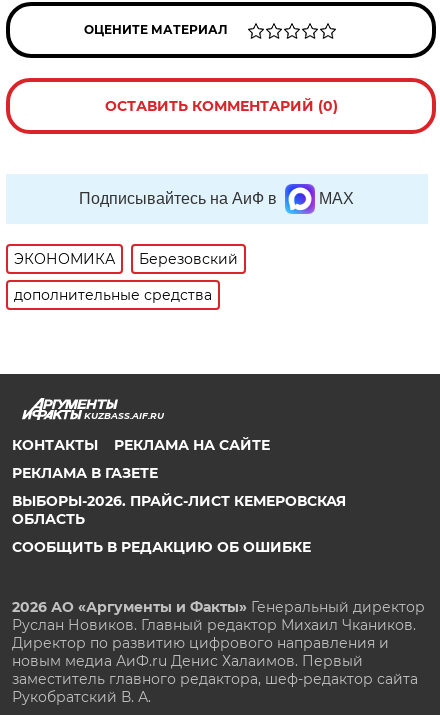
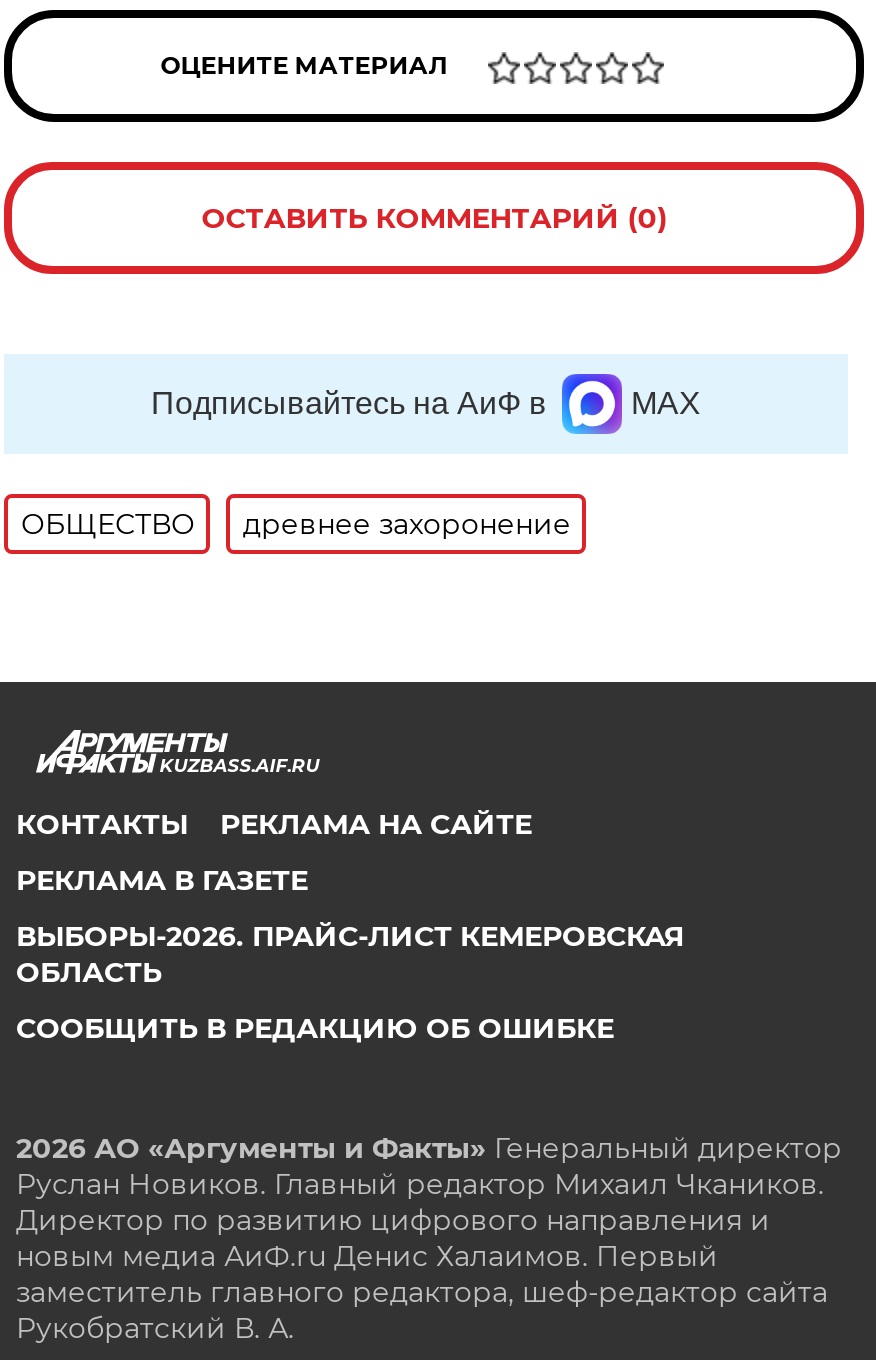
[14,250,238,304] ЭКОНОМИКА | Березовский | дополнительные средства -> [21,506,571,542] ОБЩЕСТВО | древнее захоронение

